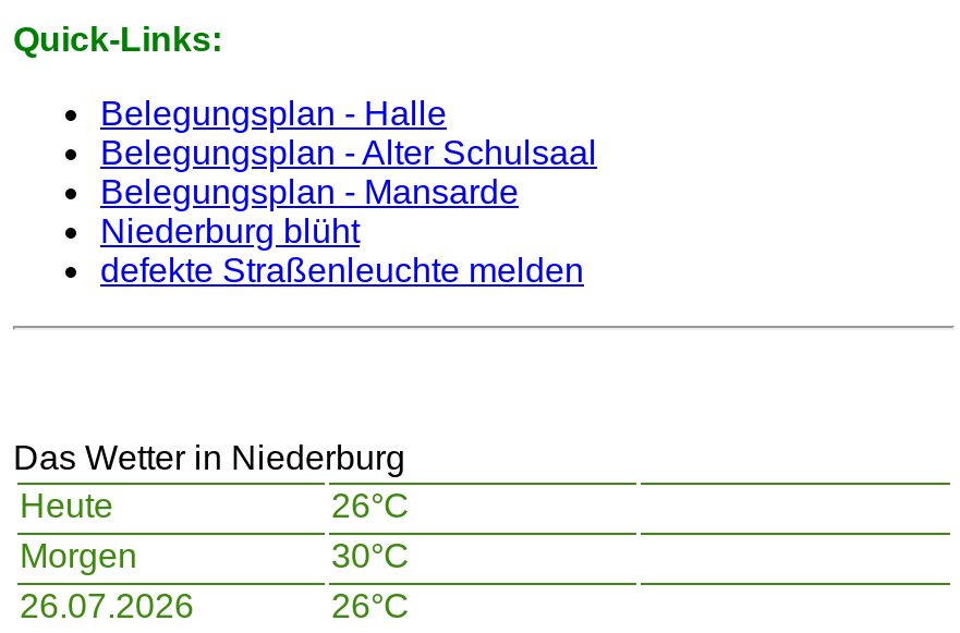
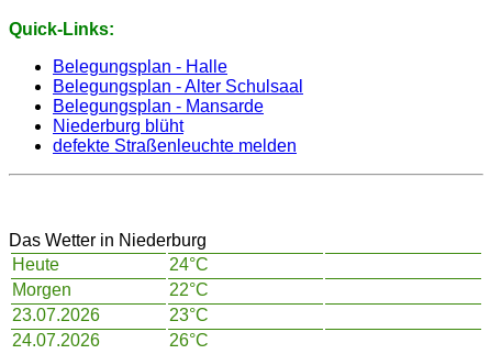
[331,486,410,523] 26°C -> [169,255,209,273] 24°C
[20,536,410,623] 30°C | 26.07.2026 -> [12,280,209,349] 22°C | 23.07.2026 | 23°C | 24.07.2026

